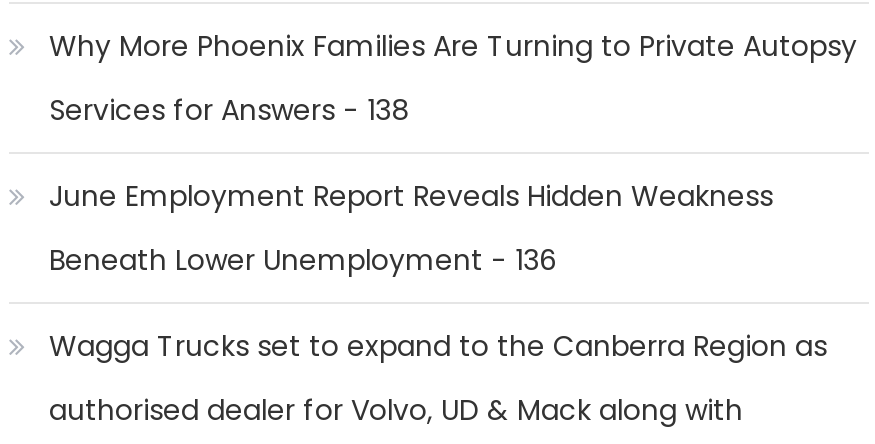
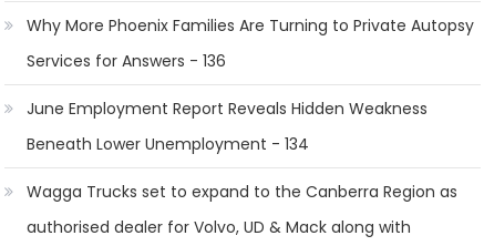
[49,90,409,130] Services for Answers - 138 -> [27,50,226,72] Services for Answers - 136
[49,240,557,280] Beneath Lower Unemployment - 136 -> [27,133,309,155] Beneath Lower Unemployment - 134

